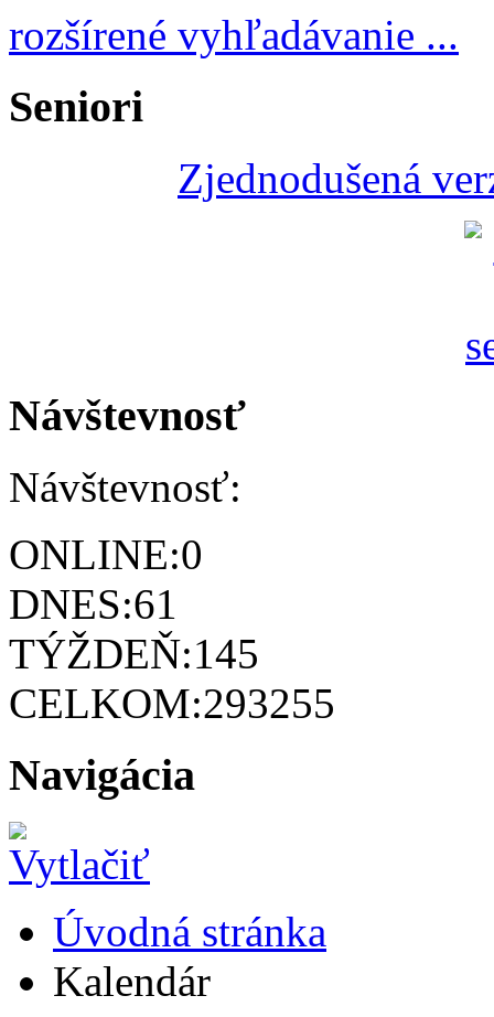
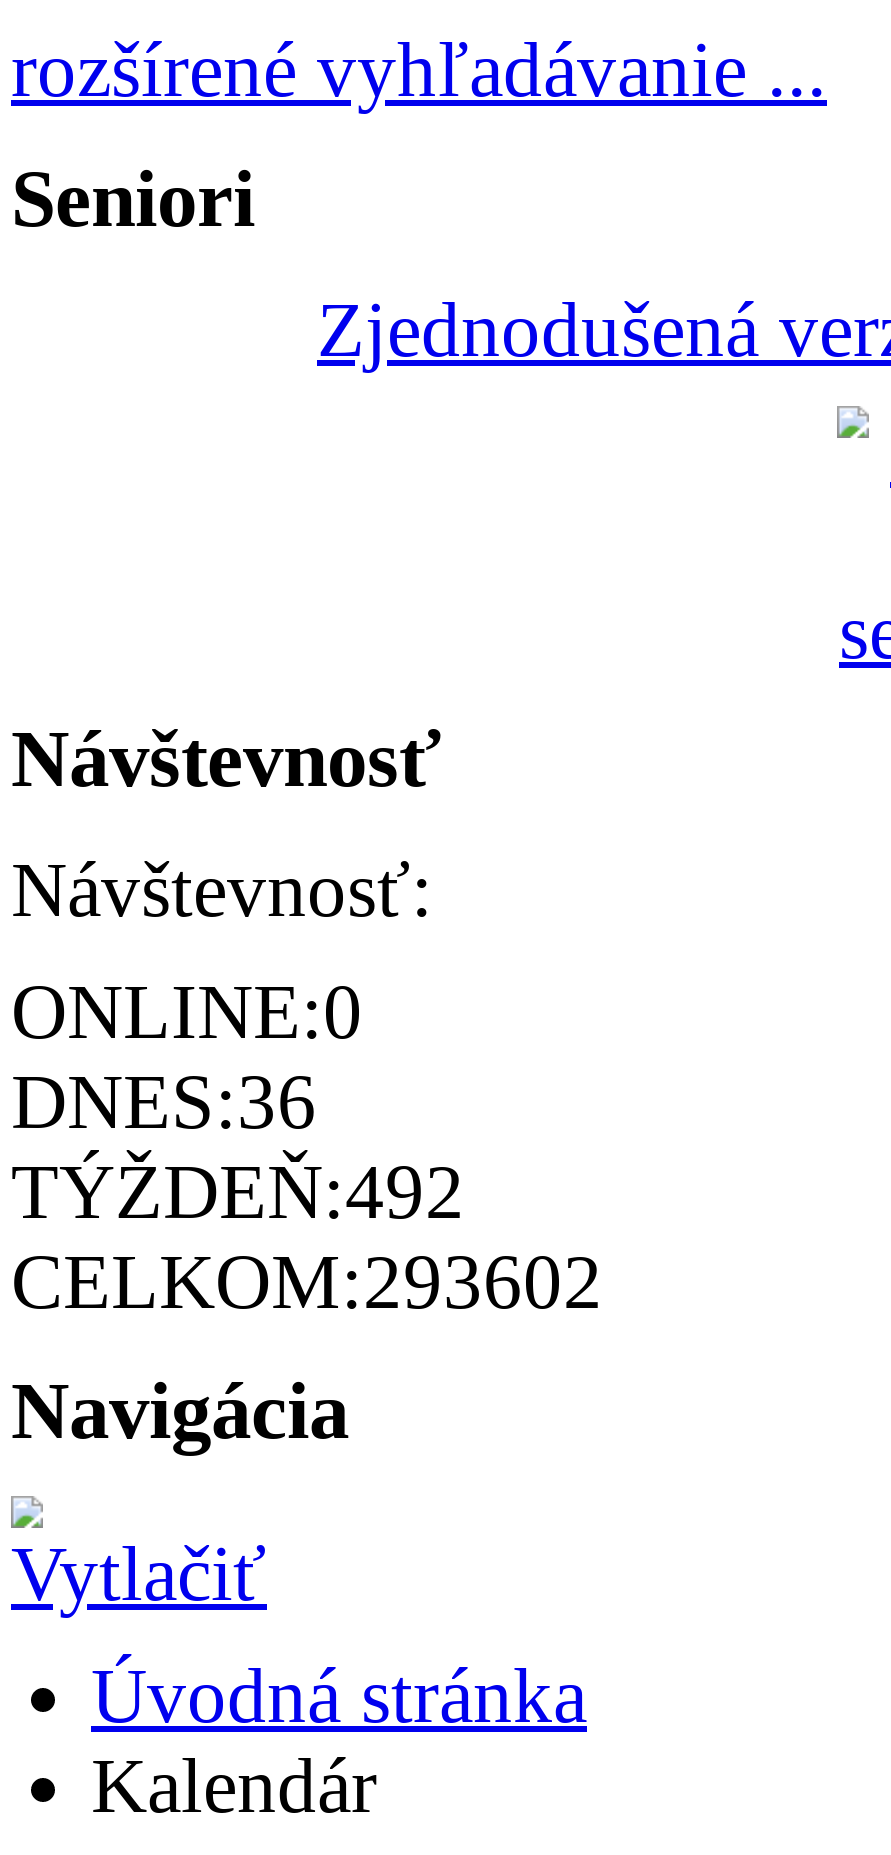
[9,580,178,628] DNES:61 -> [11,1058,317,1144] DNES:36
[9,630,259,677] TÝŽDEŇ:145 -> [11,1148,465,1234] TÝŽDEŇ:492
[9,680,335,727] CELKOM:293255 -> [11,1238,603,1324] CELKOM:293602

